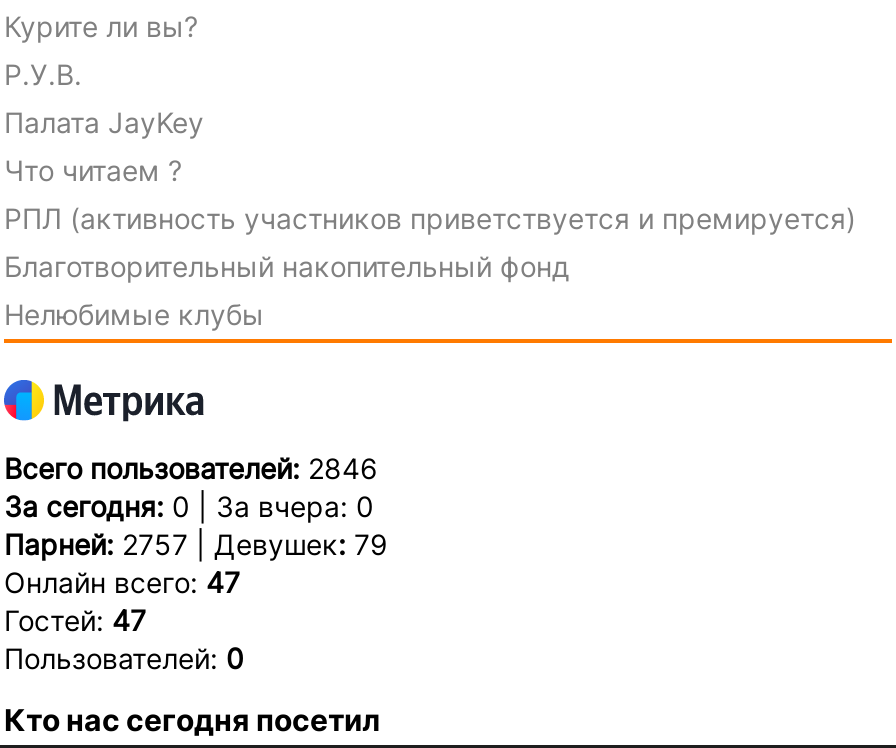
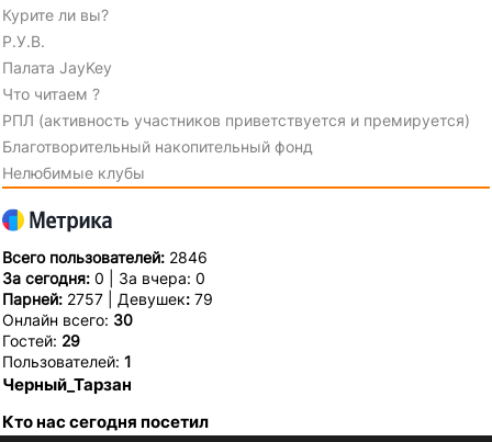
[4,565,244,675] Онлайн всего: 47 | Гостей: 47 | Пользователей: 0 -> [2,310,133,395] Онлайн всего: 30 | Гостей: 29 | Пользователей: 1 | Черный_Тарзан

